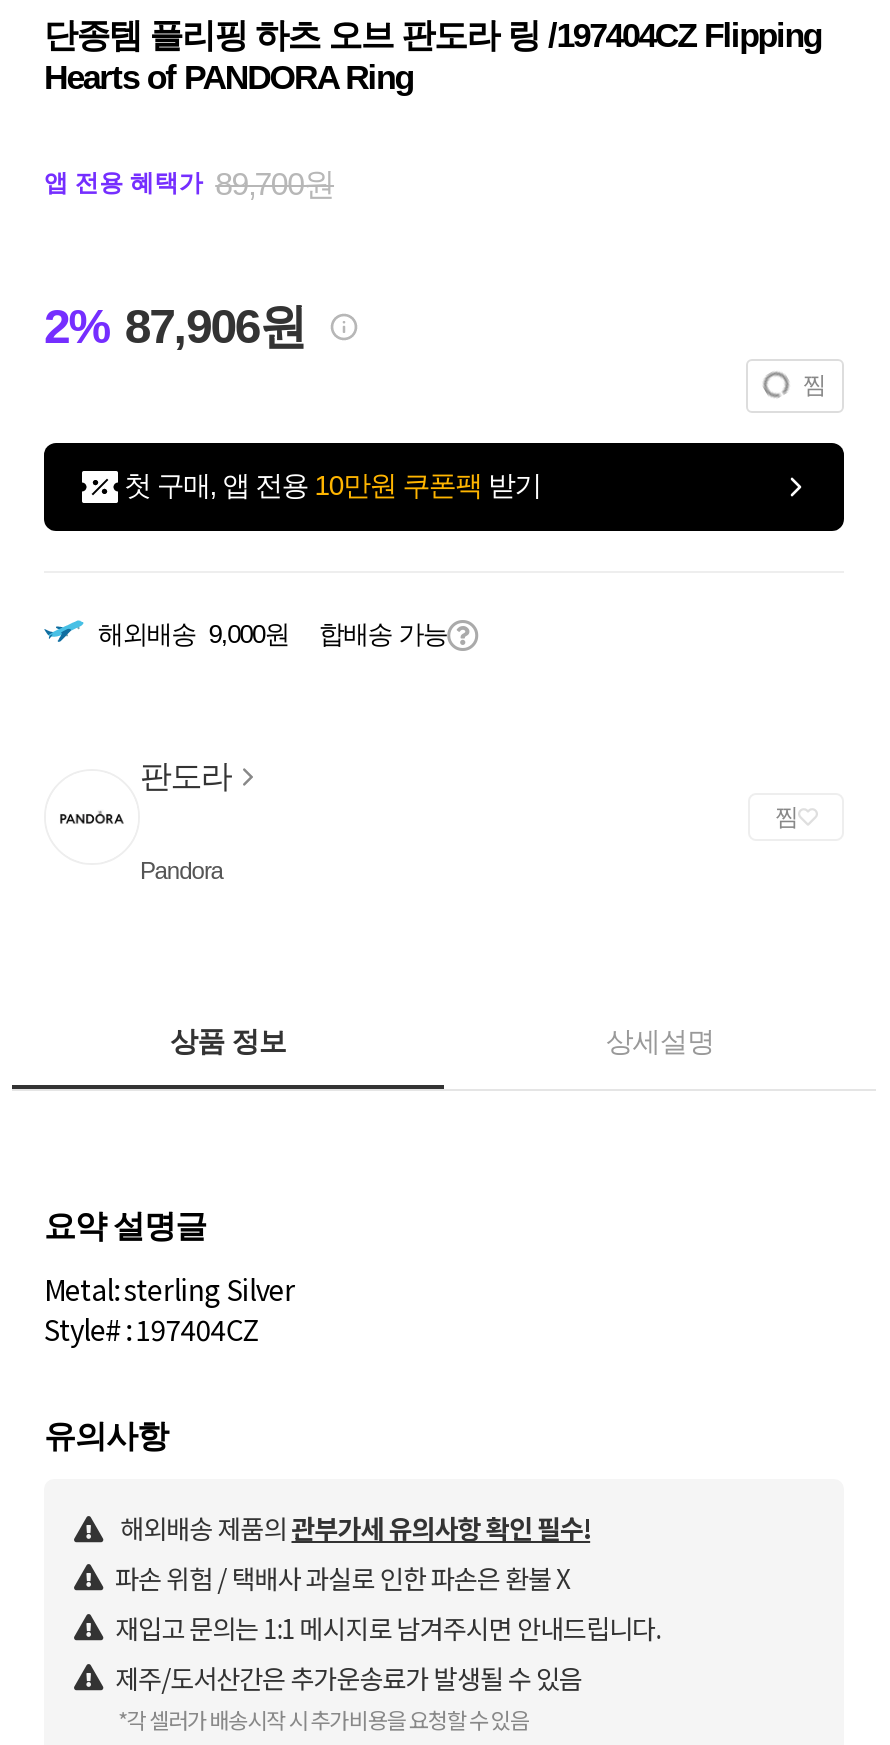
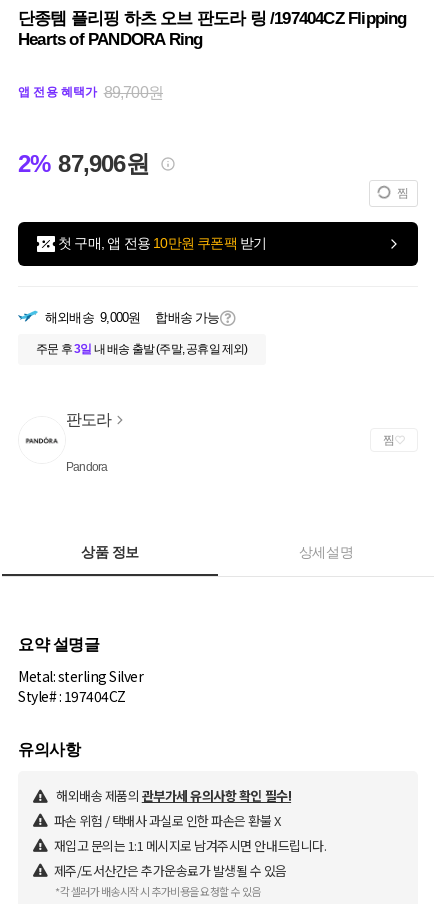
none -> [36,342,248,356] 주문 후 3일 내 배송 출발 (주말, 공휴일 제외)

